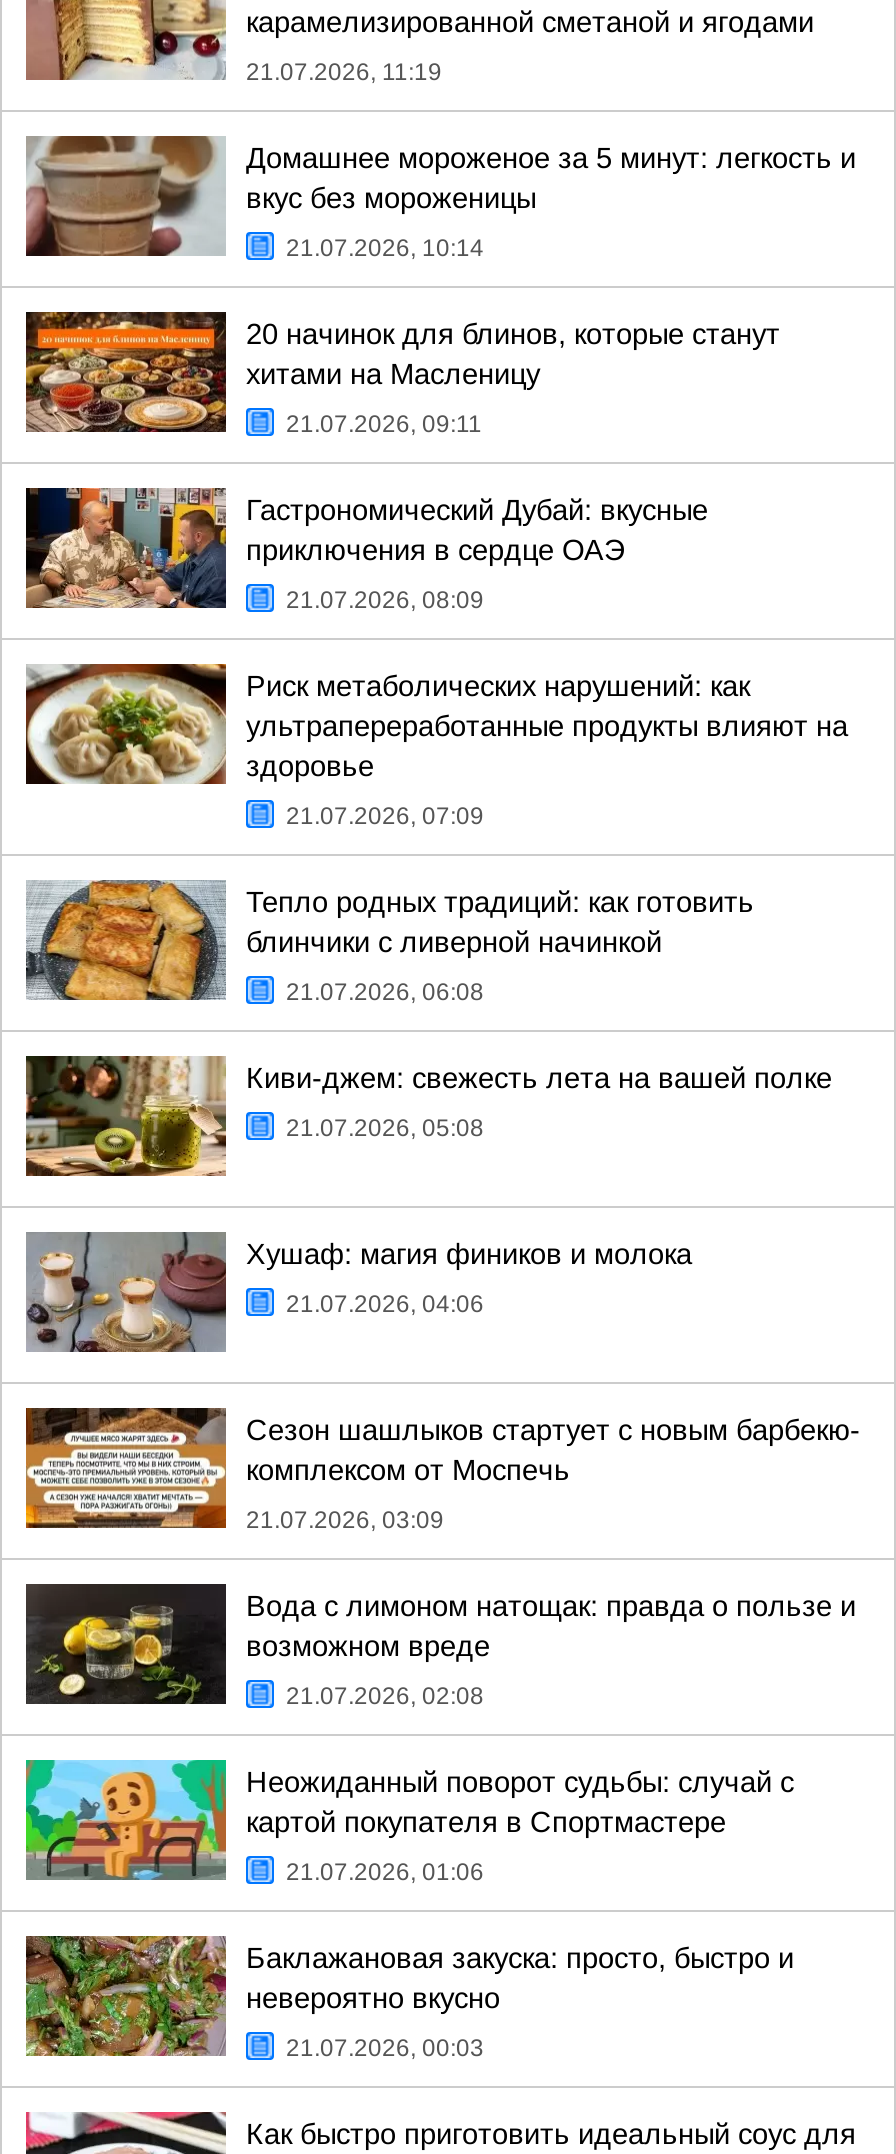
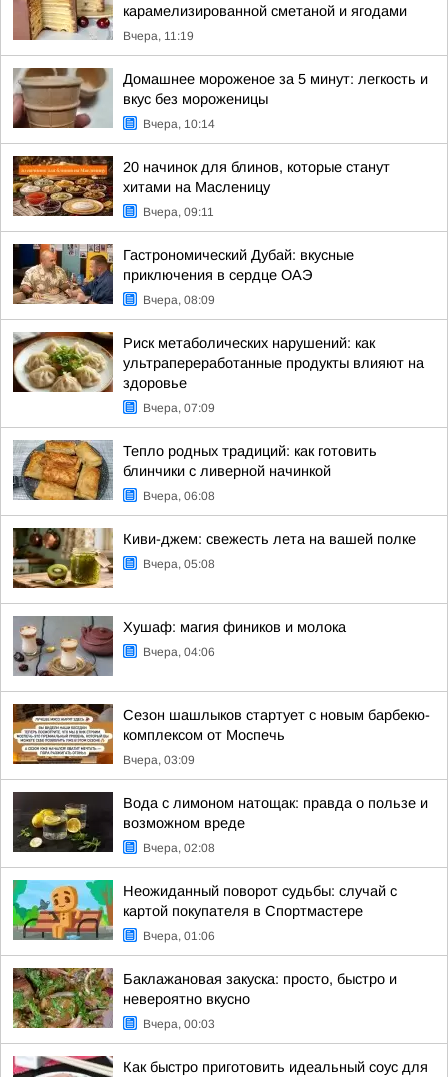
[246,58,442,86] 21.07.2026, 11:19 -> [123,29,194,43] Вчера, 11:19
[286,234,484,262] 21.07.2026, 10:14 -> [143,117,215,131] Вчера, 10:14
[286,410,482,438] 21.07.2026, 09:11 -> [143,205,214,219] Вчера, 09:11
[286,586,484,614] 21.07.2026, 08:09 -> [143,293,215,307] Вчера, 08:09
[286,802,484,830] 21.07.2026, 07:09 -> [143,401,215,415] Вчера, 07:09
[286,978,484,1006] 21.07.2026, 06:08 -> [143,489,215,503] Вчера, 06:08
[286,1114,484,1142] 21.07.2026, 05:08 -> [143,557,215,571] Вчера, 05:08
[286,1290,484,1318] 21.07.2026, 04:06 -> [143,645,215,659] Вчера, 04:06
[246,1506,444,1534] 21.07.2026, 03:09 -> [123,753,195,767] Вчера, 03:09
[286,1682,484,1710] 21.07.2026, 02:08 -> [143,841,215,855] Вчера, 02:08
[286,1858,484,1886] 21.07.2026, 01:06 -> [143,929,215,943] Вчера, 01:06
[286,2034,484,2062] 21.07.2026, 00:03 -> [143,1017,215,1031] Вчера, 00:03

